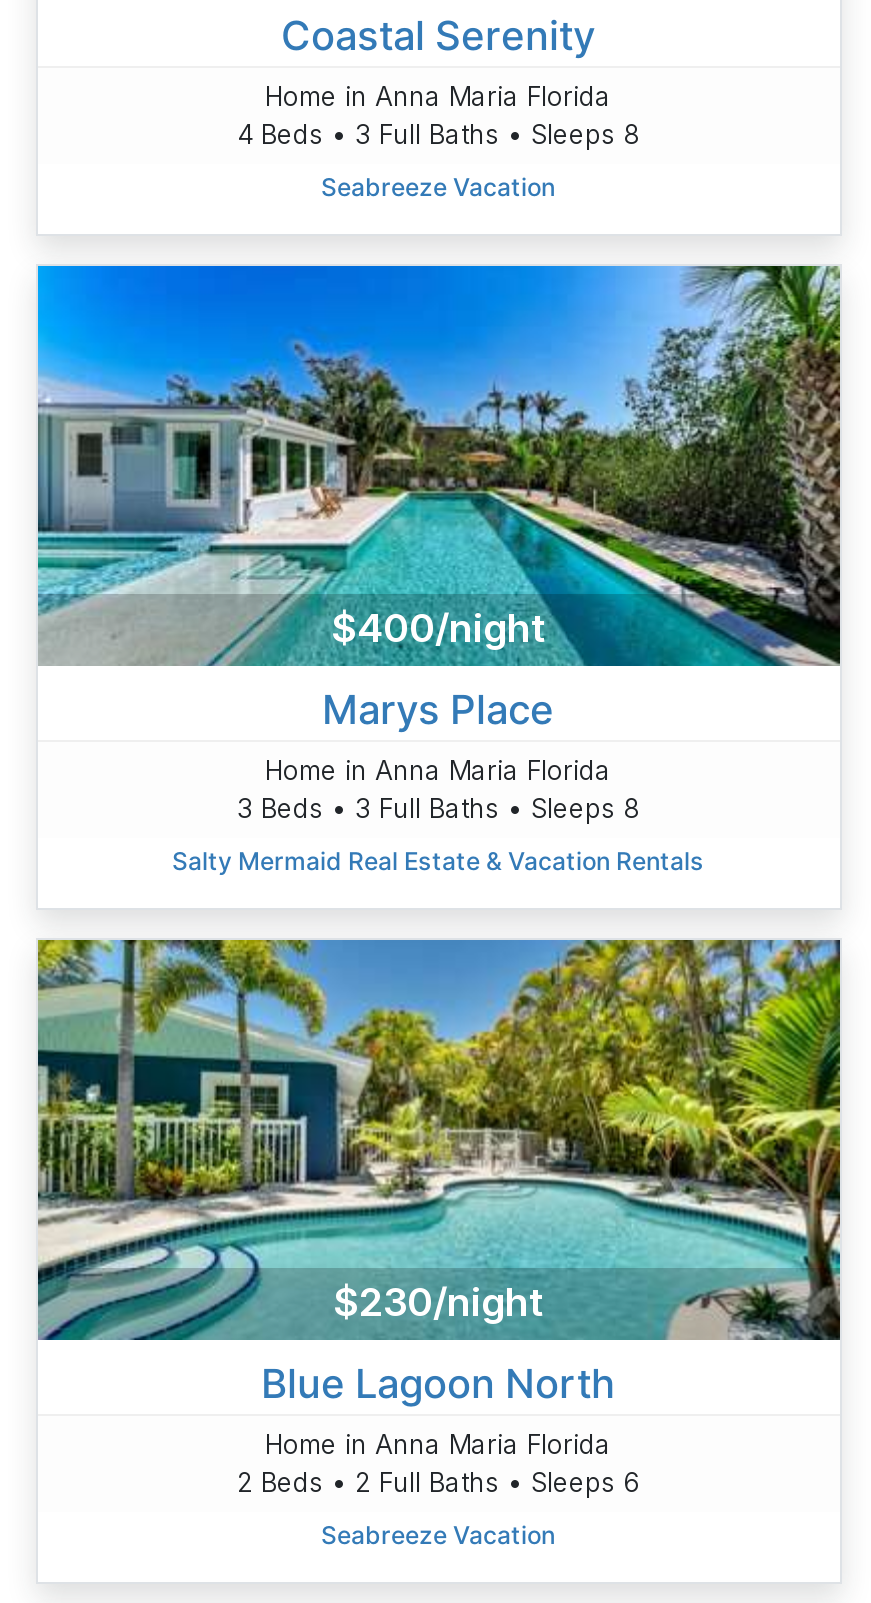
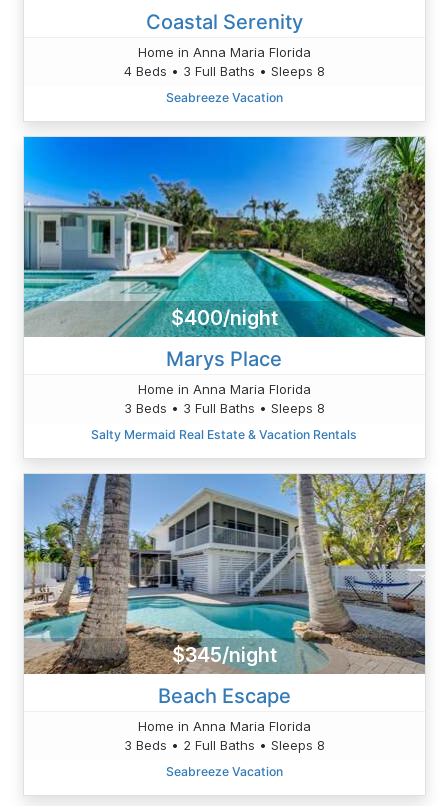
[36,938,842,1342] [image] | $230/night -> [23,473,426,675] [image] | $345/night
[261,1359,615,1407] Blue Lagoon North -> [157,684,290,708] Beach Escape
[237,1465,639,1497] 2 Beds • 2 Full Baths • Sleeps 6 -> [123,737,324,753] 3 Beds • 2 Full Baths • Sleeps 8

